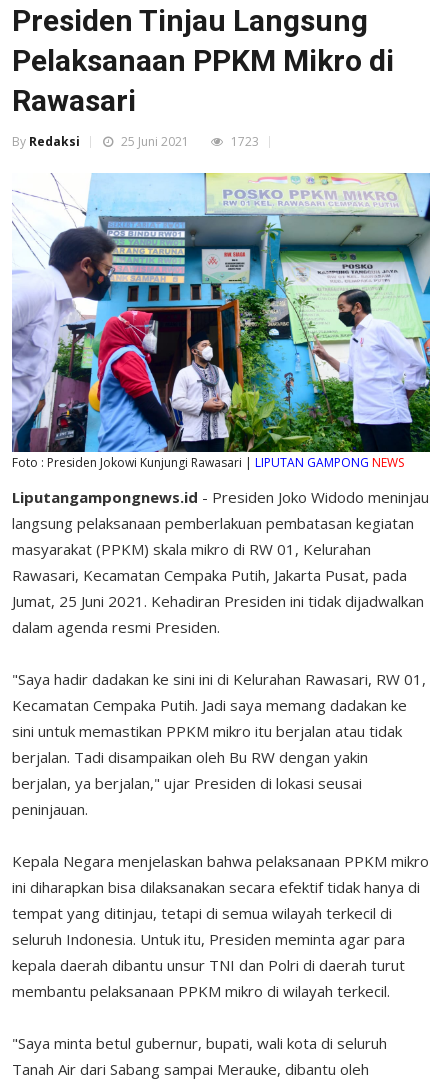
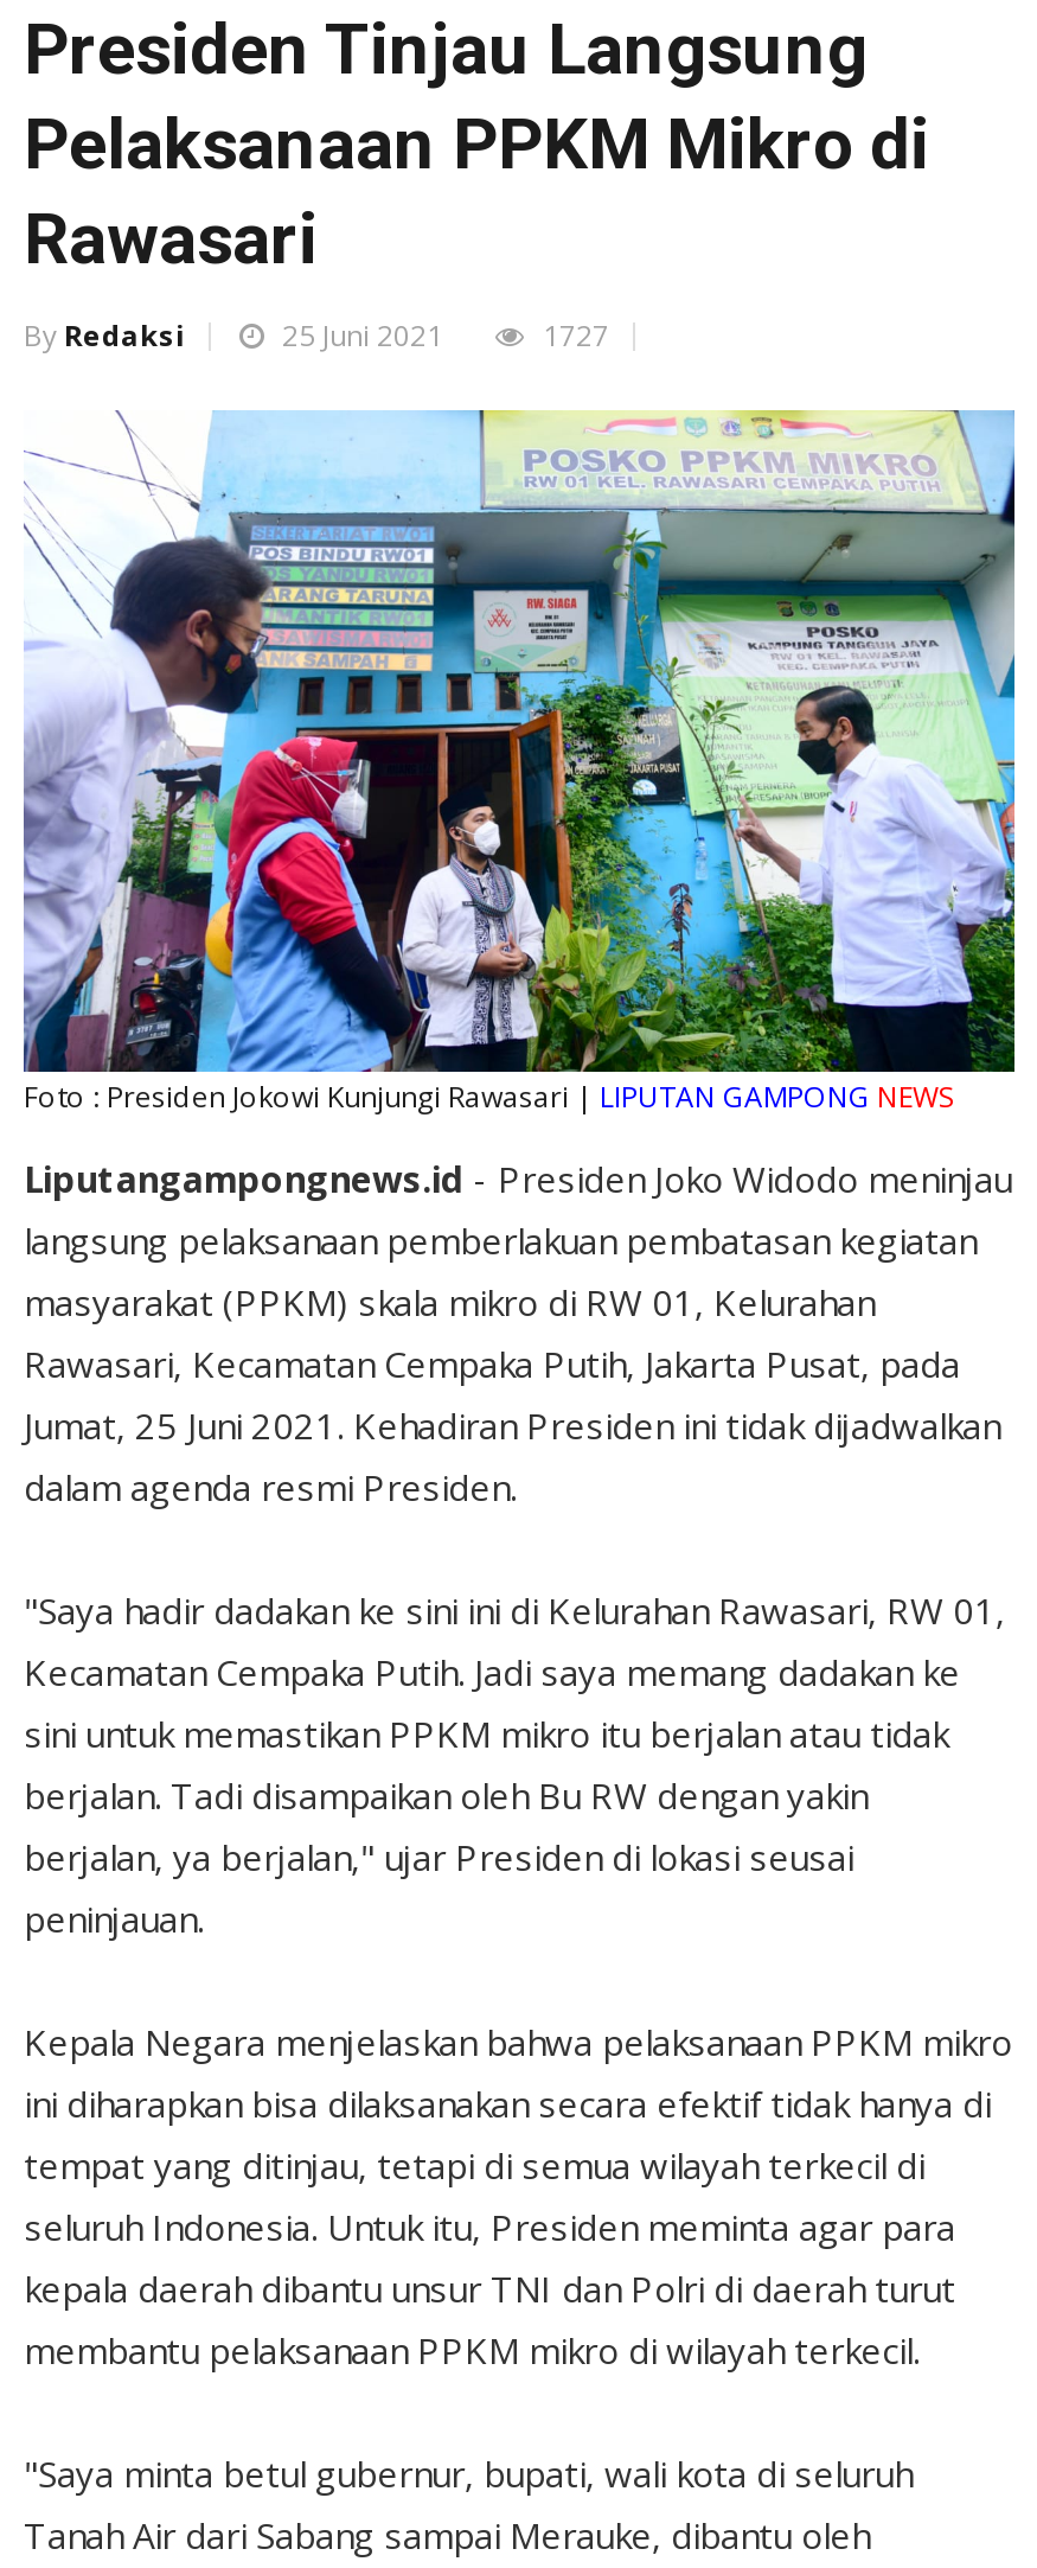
[228,133,259,150] 1723 -> [536,316,609,356] 1727

